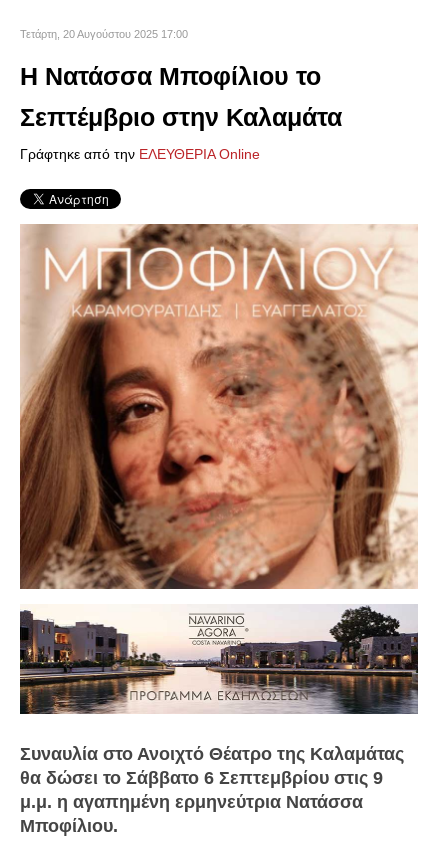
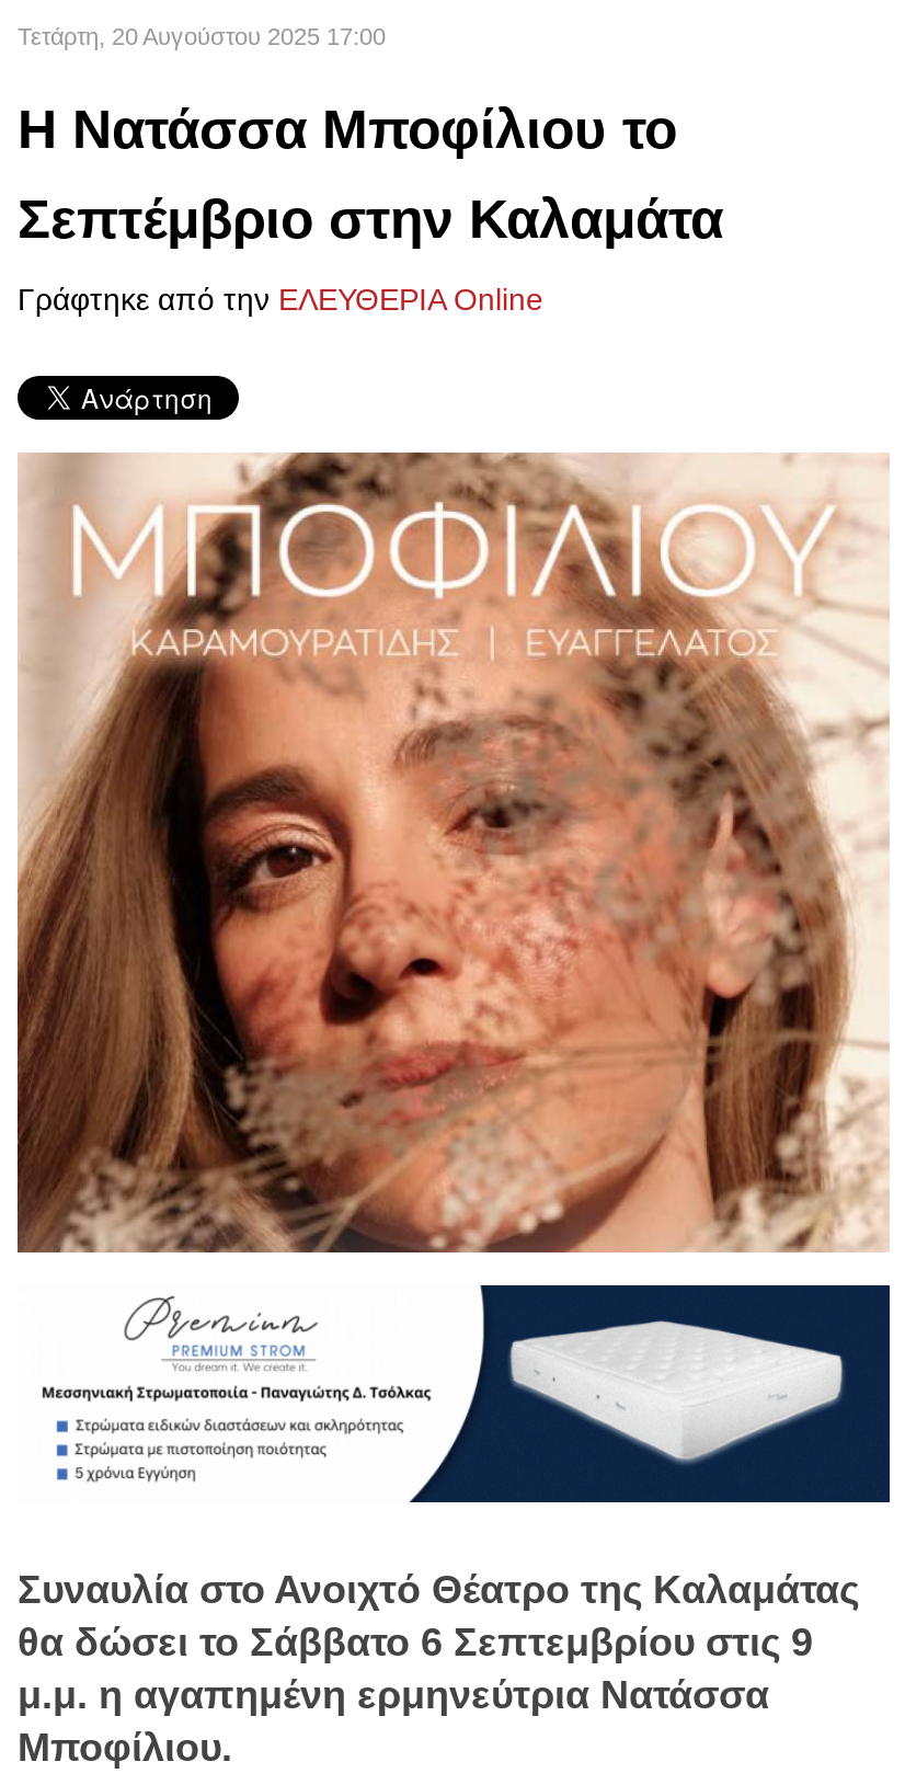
[19,604,418,715] [image] -> [18,1283,892,1504] [image]

